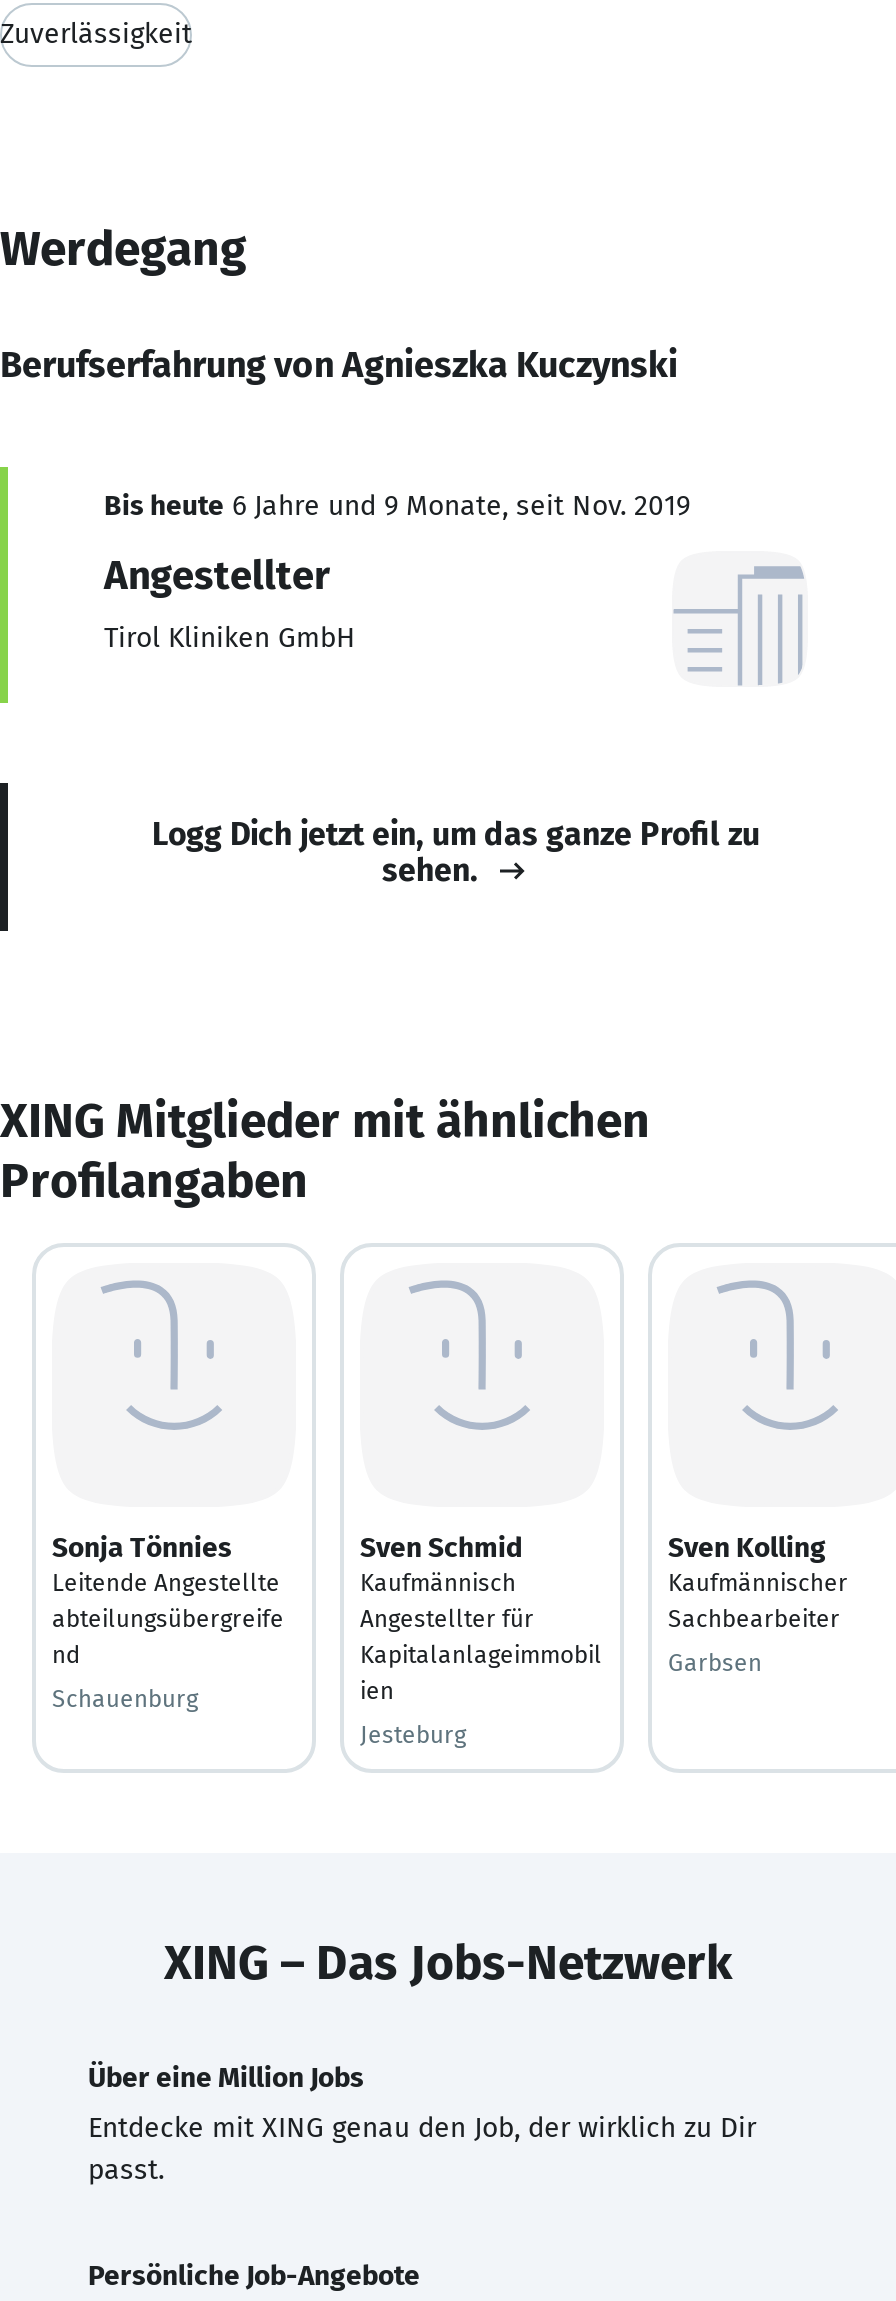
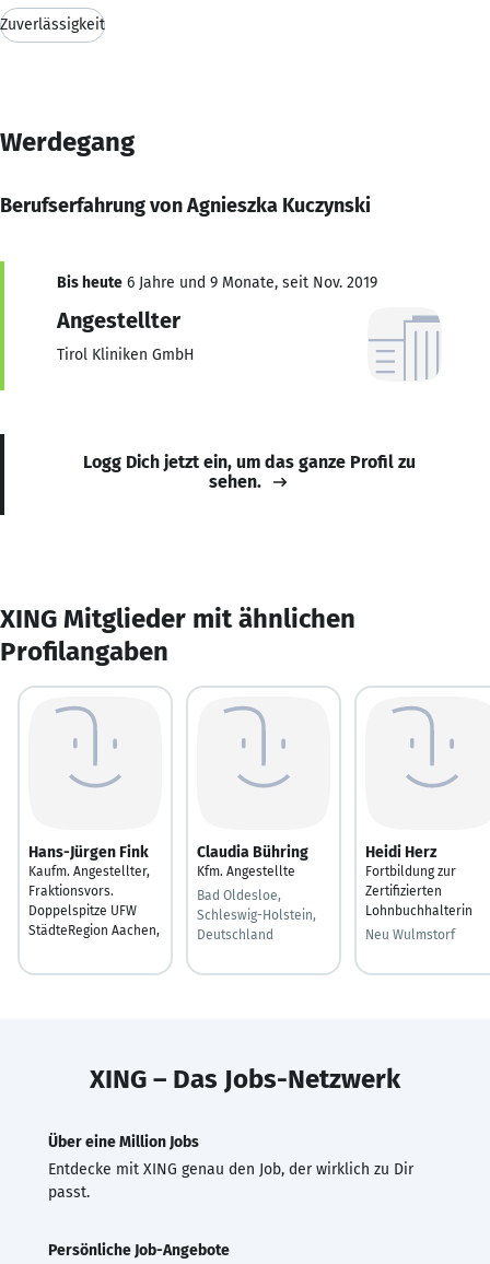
[52,1530,284,1712] Sonja Tönnies | Leitende Angestellte | abteilungsübergreife | nd | Schauenburg -> [28,842,160,938] Hans-Jürgen Fink | Kaufm. Angestellter, | Fraktionsvors. | Doppelspitze UFW | StädteRegion Aachen,
[360,1530,602,1748] Sven Schmid | Kaufmännisch | Angestellter für | Kapitalanlageimmobil | ien | Jesteburg -> [197,842,316,942] Claudia Bühring | Kfm. Angestellte | Bad Oldesloe, | Schleswig-Holstein, | Deutschland
[668,1530,848,1676] Sven Kolling | Kaufmännischer | Sachbearbeiter | Garbsen -> [365,842,472,942] Heidi Herz | Fortbildung zur | Zertifizierten | Lohnbuchhalterin | Neu Wulmstorf

